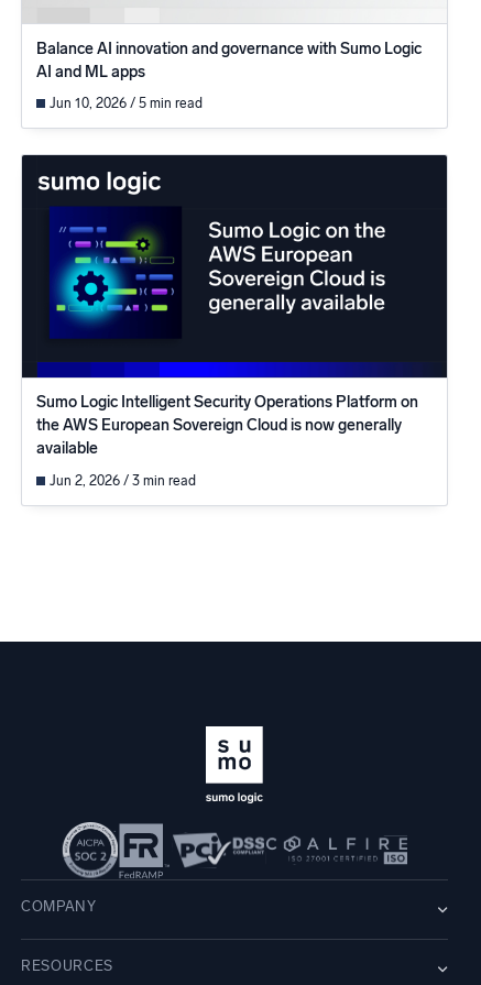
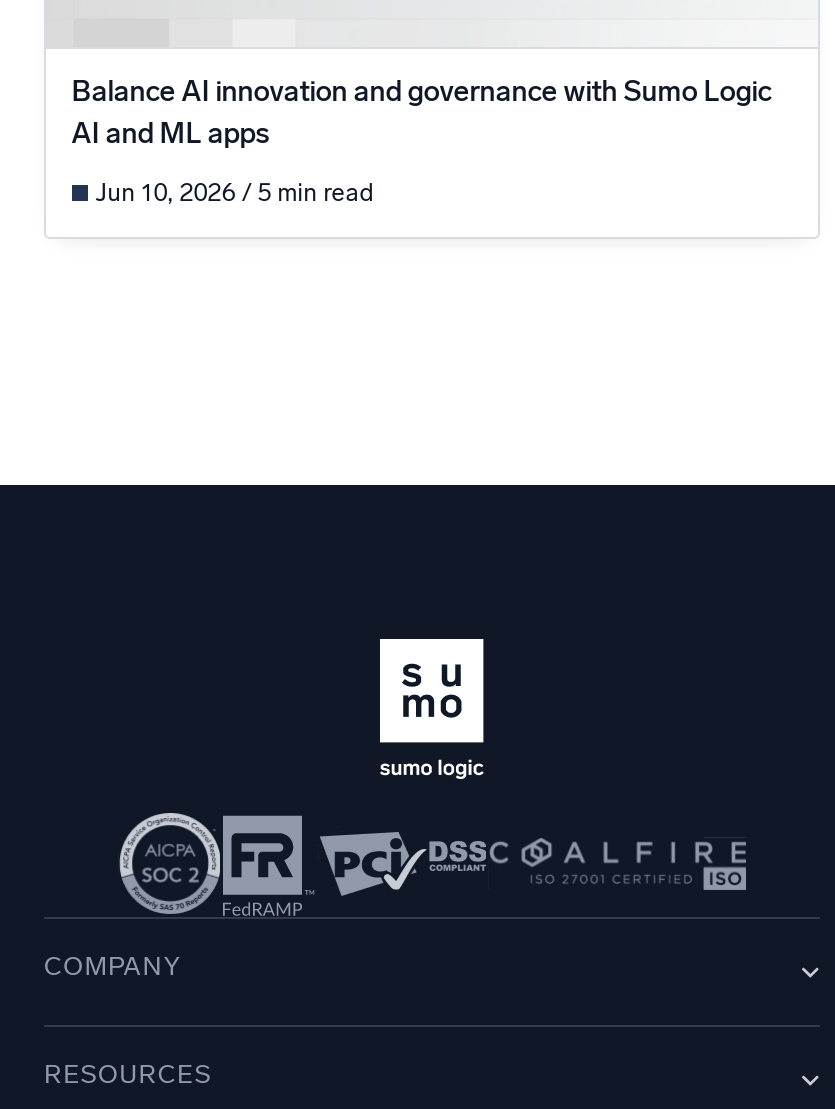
[21,154,448,488] [image] | Sumo Logic Intelligent Security Operations Platform on | the AWS European Sovereign Cloud is now generally | available | Jun 2, 2026 / 3 min read -> none

